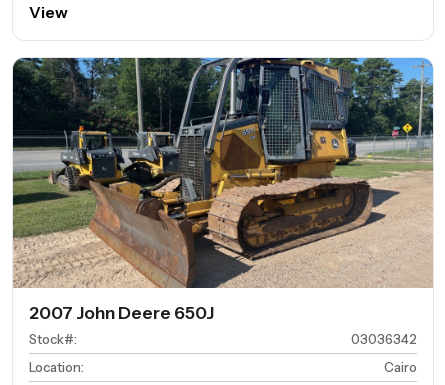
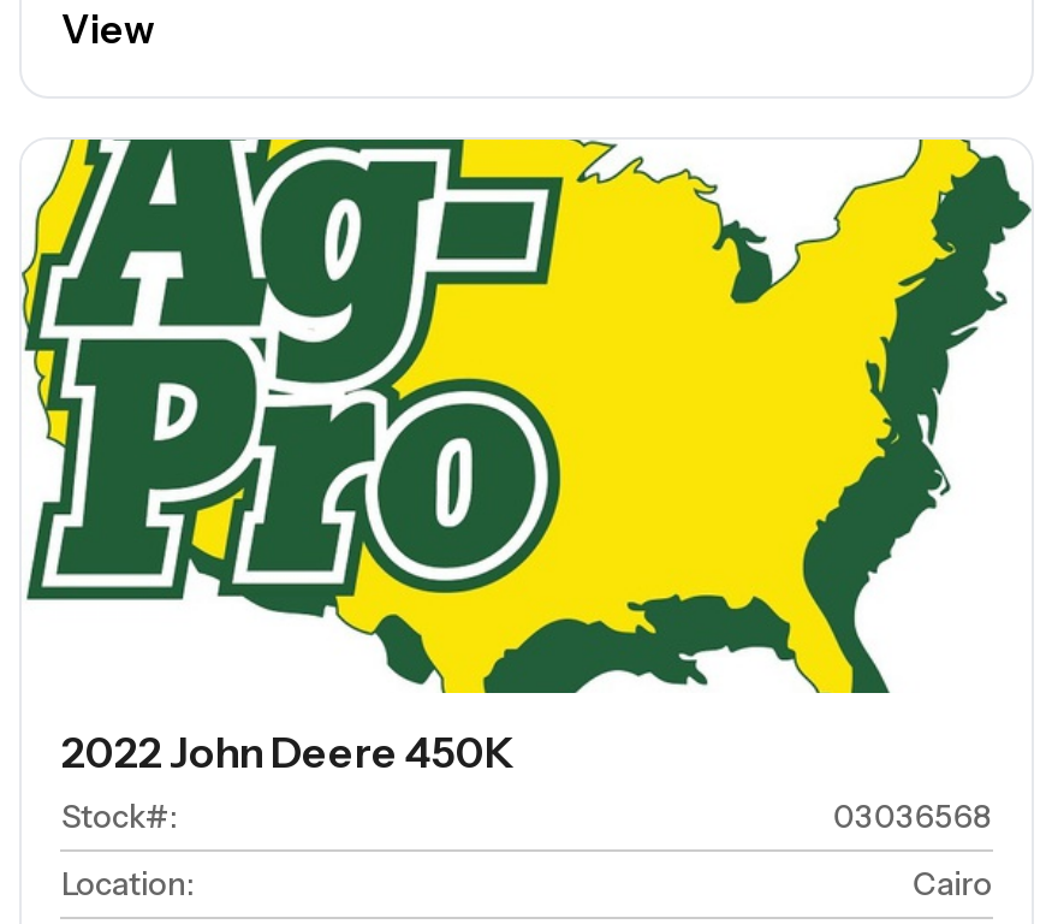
[12,57,434,323] [image] | 2007 John Deere 650J -> [19,137,1032,778] [image] | 2022 John Deere 450K
[351,331,417,347] 03036342 -> [833,797,992,836] 03036568

